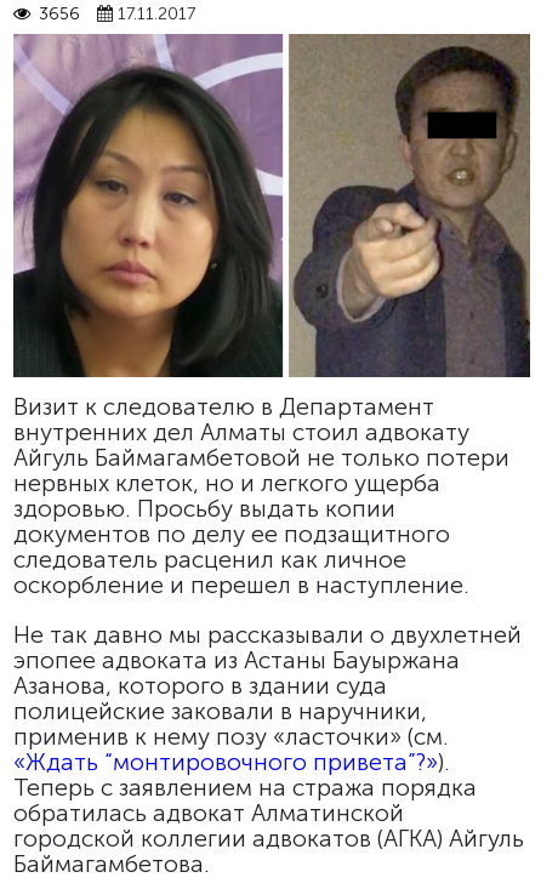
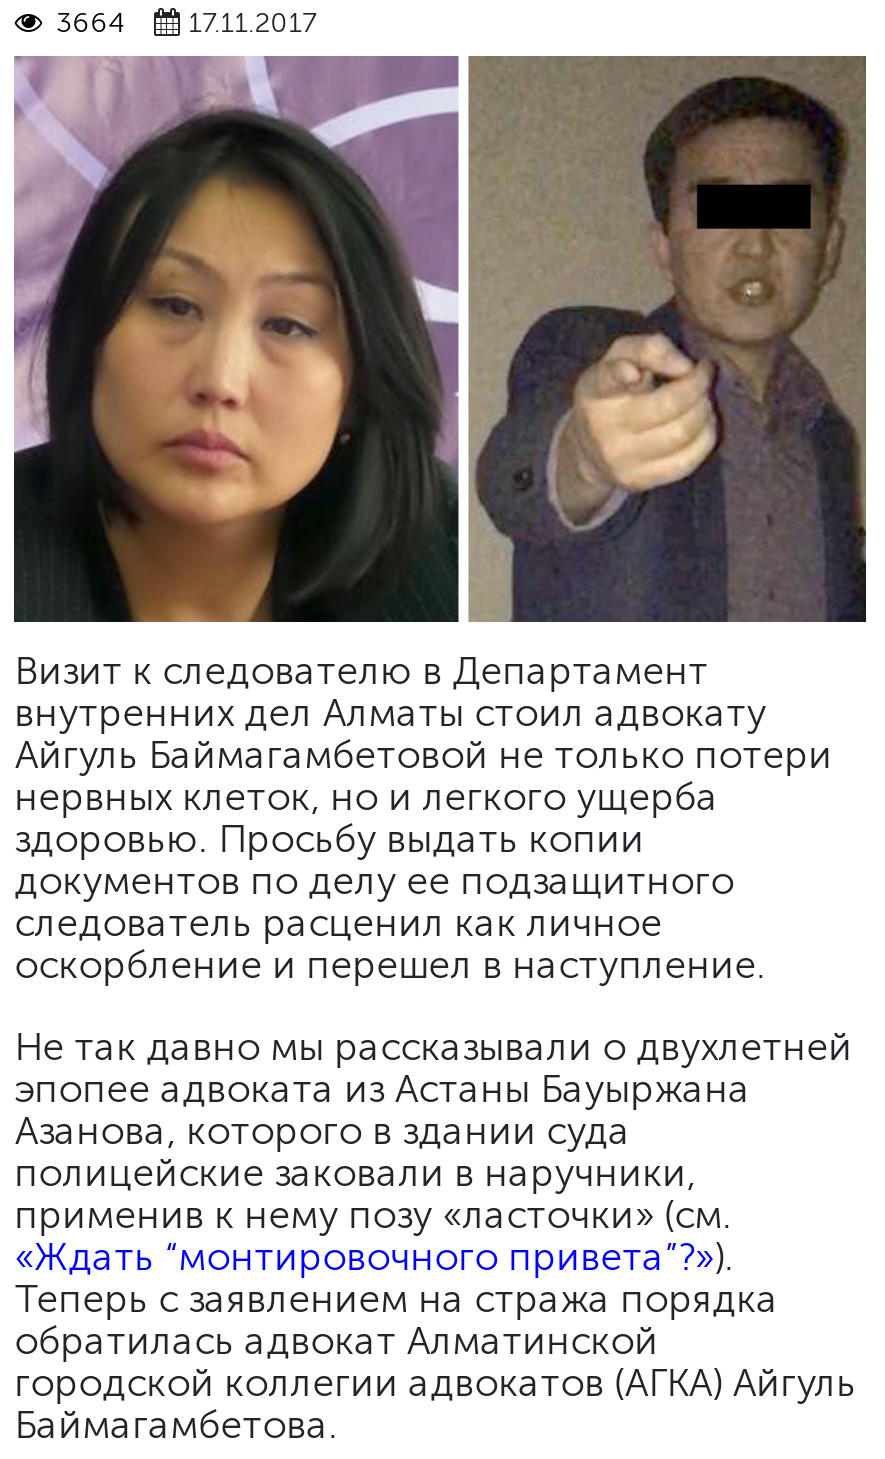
[39,4,196,24] 3656 17.11.2017 -> [56,6,316,40] 3664 17.11.2017

